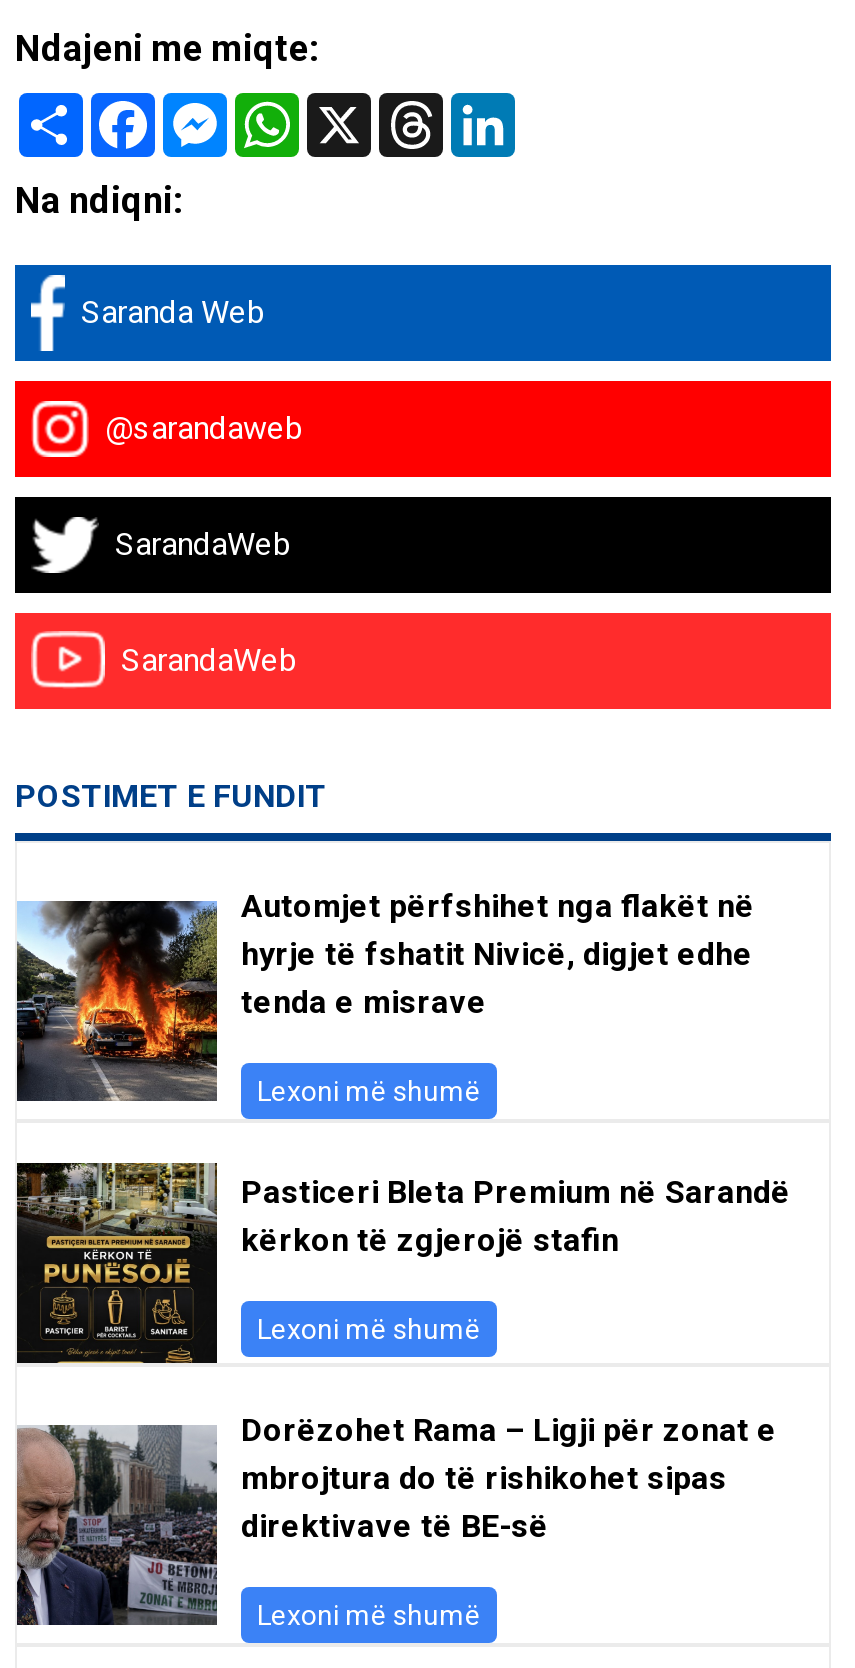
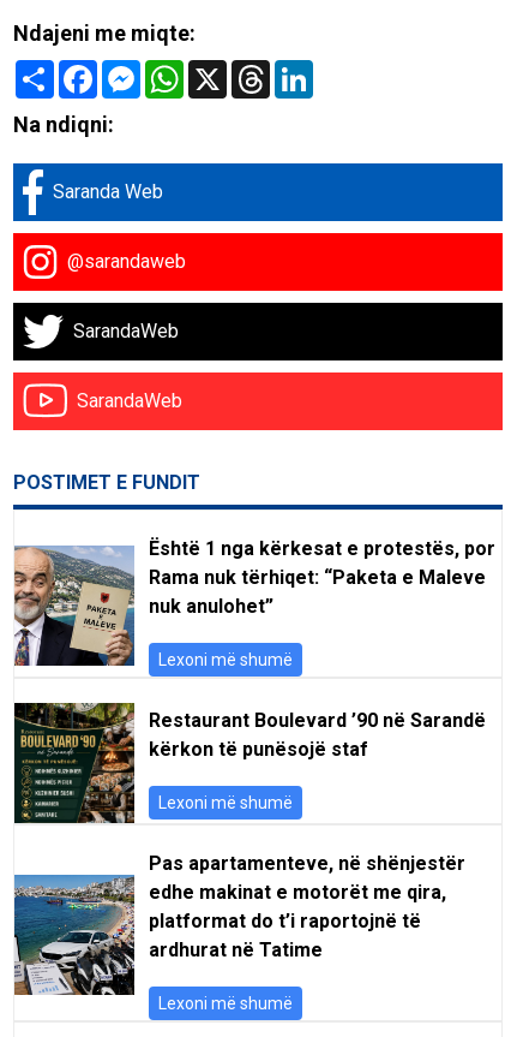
[15,887,755,1103] [image] | Automjet përfshihet nga flakët në | hyrje të fshatit Nivicë, digjet edhe | tenda e misrave -> [13,537,495,667] [image] | Është 1 nga kërkesat e protestës, por | Rama nuk tërhiqet: “Paketa e Maleve | nuk anulohet”
[17,1163,791,1365] [image] | Pasticeri Bleta Premium në Sarandë -> [16,703,486,824] [image] | Restaurant Boulevard ’90 në Sarandë
[241,1221,619,1259] kërkon të zgjerojë stafin -> [149,738,368,760] kërkon të punësojë staf
[15,1411,777,1627] [image] | Dorëzohet Rama – Ligji për zonat e | mbrojtura do të rishikohet sipas | direktivave të BE-së -> [13,852,465,1009] [image] | Pas apartamenteve, në shënjestër | edhe makinat e motorët me qira, | platformat do t’i raportojnë të | ardhurat në Tatime

